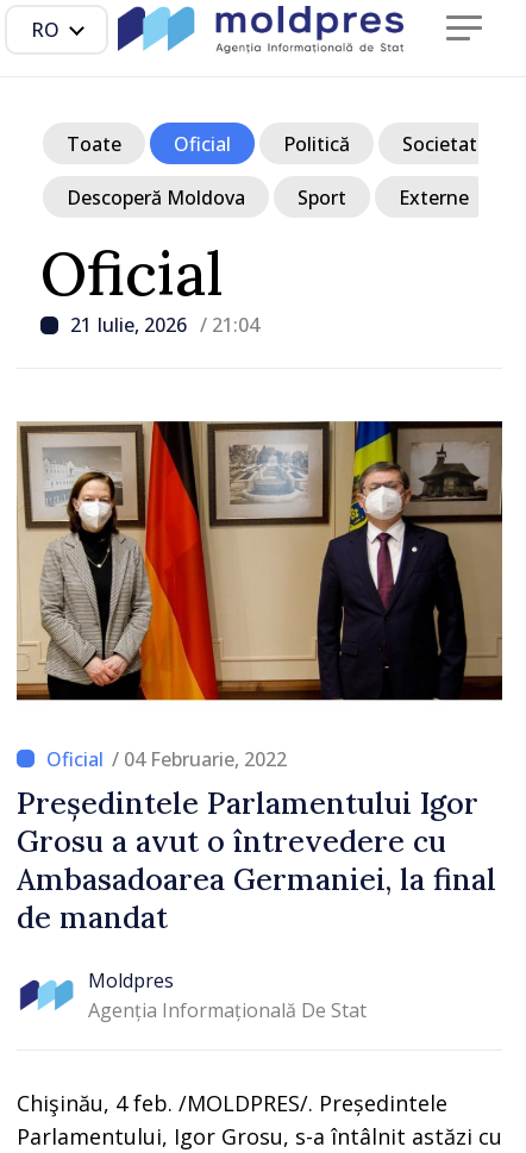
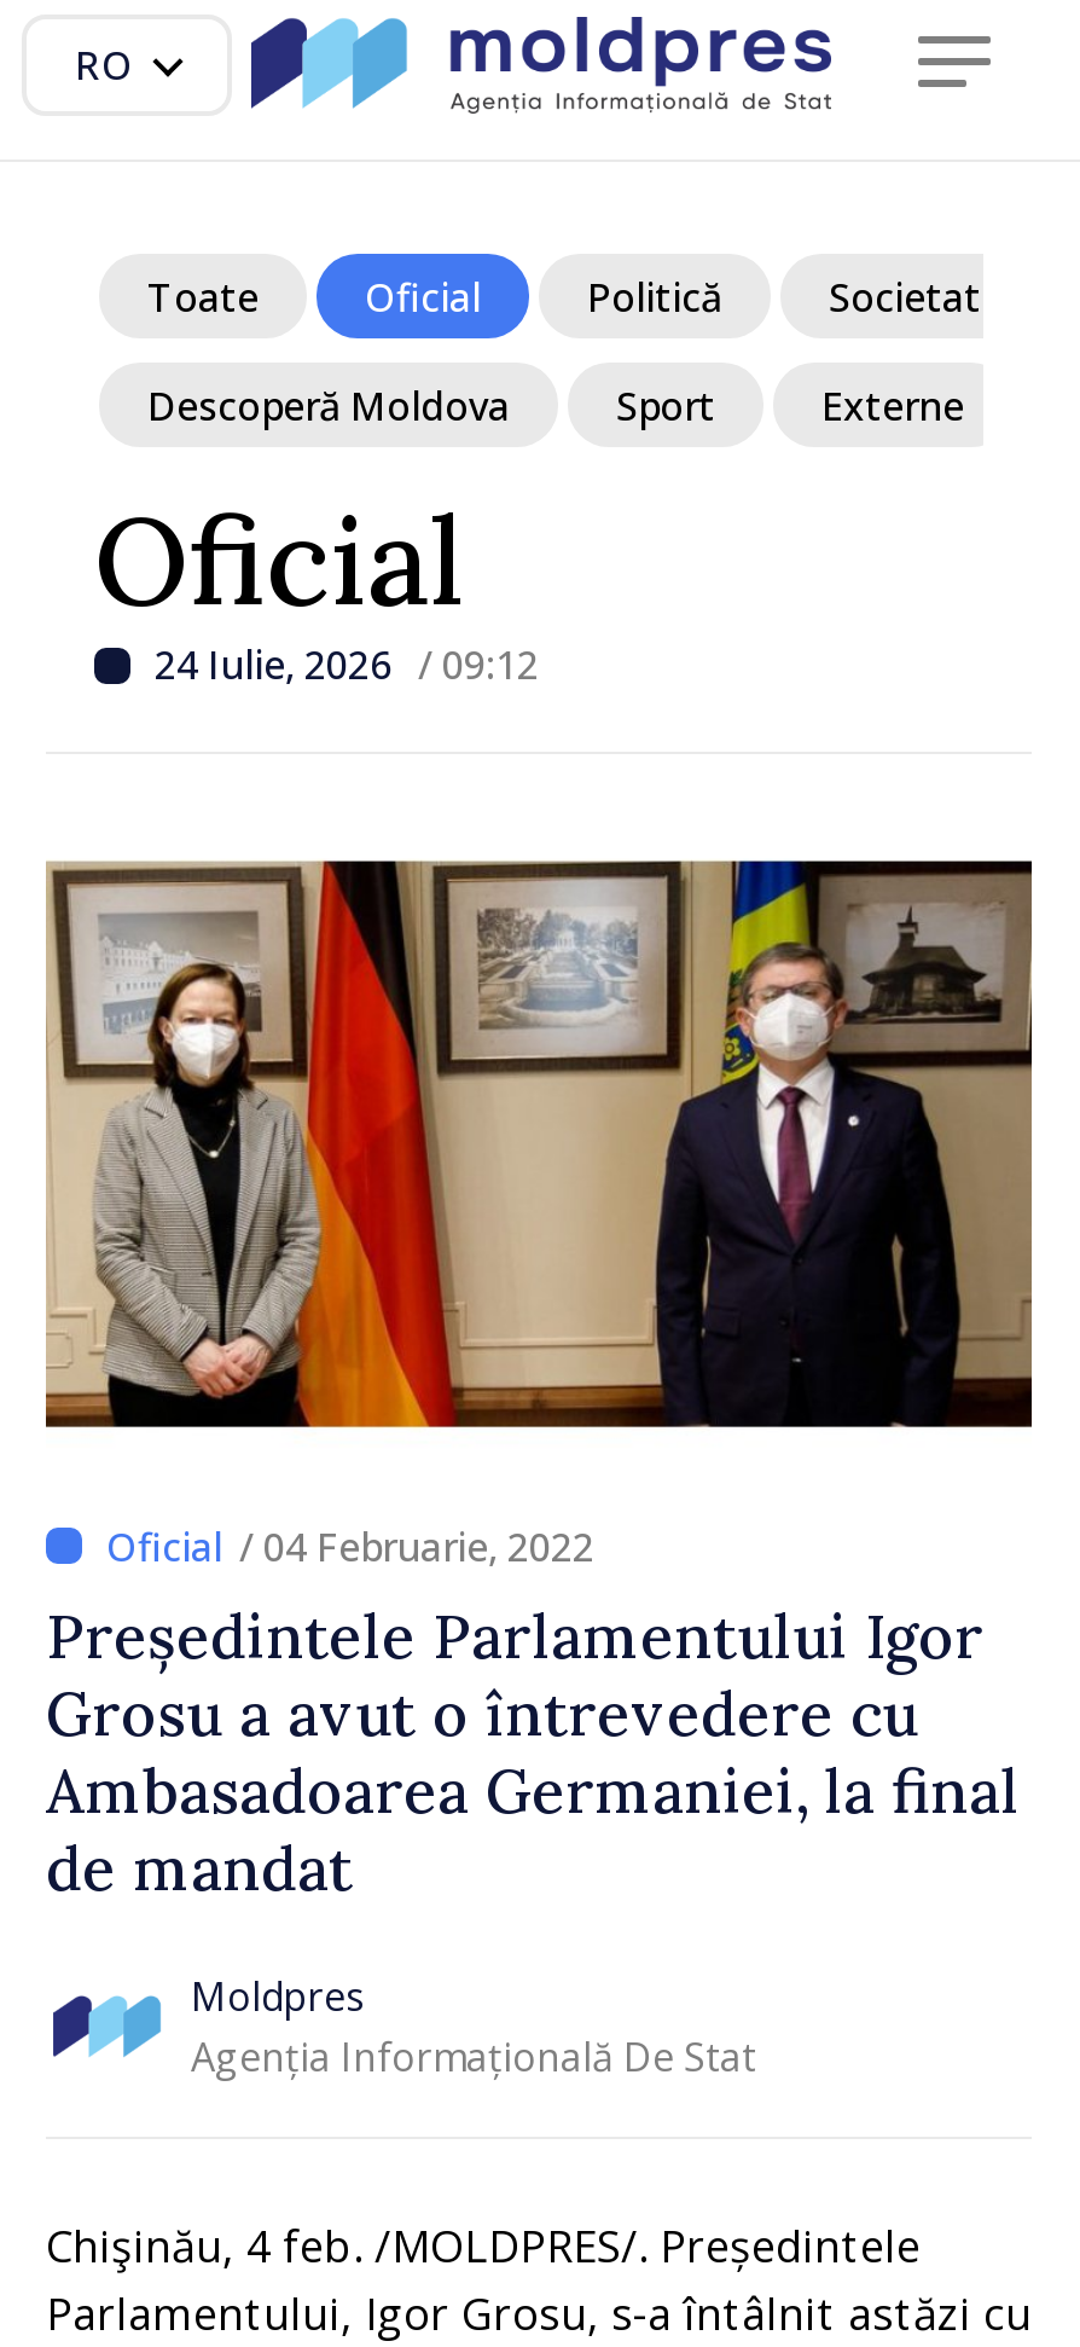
[70,312,259,338] 21 Iulie, 2026 / 21:04 -> [155,638,539,691] 24 Iulie, 2026 / 09:12

